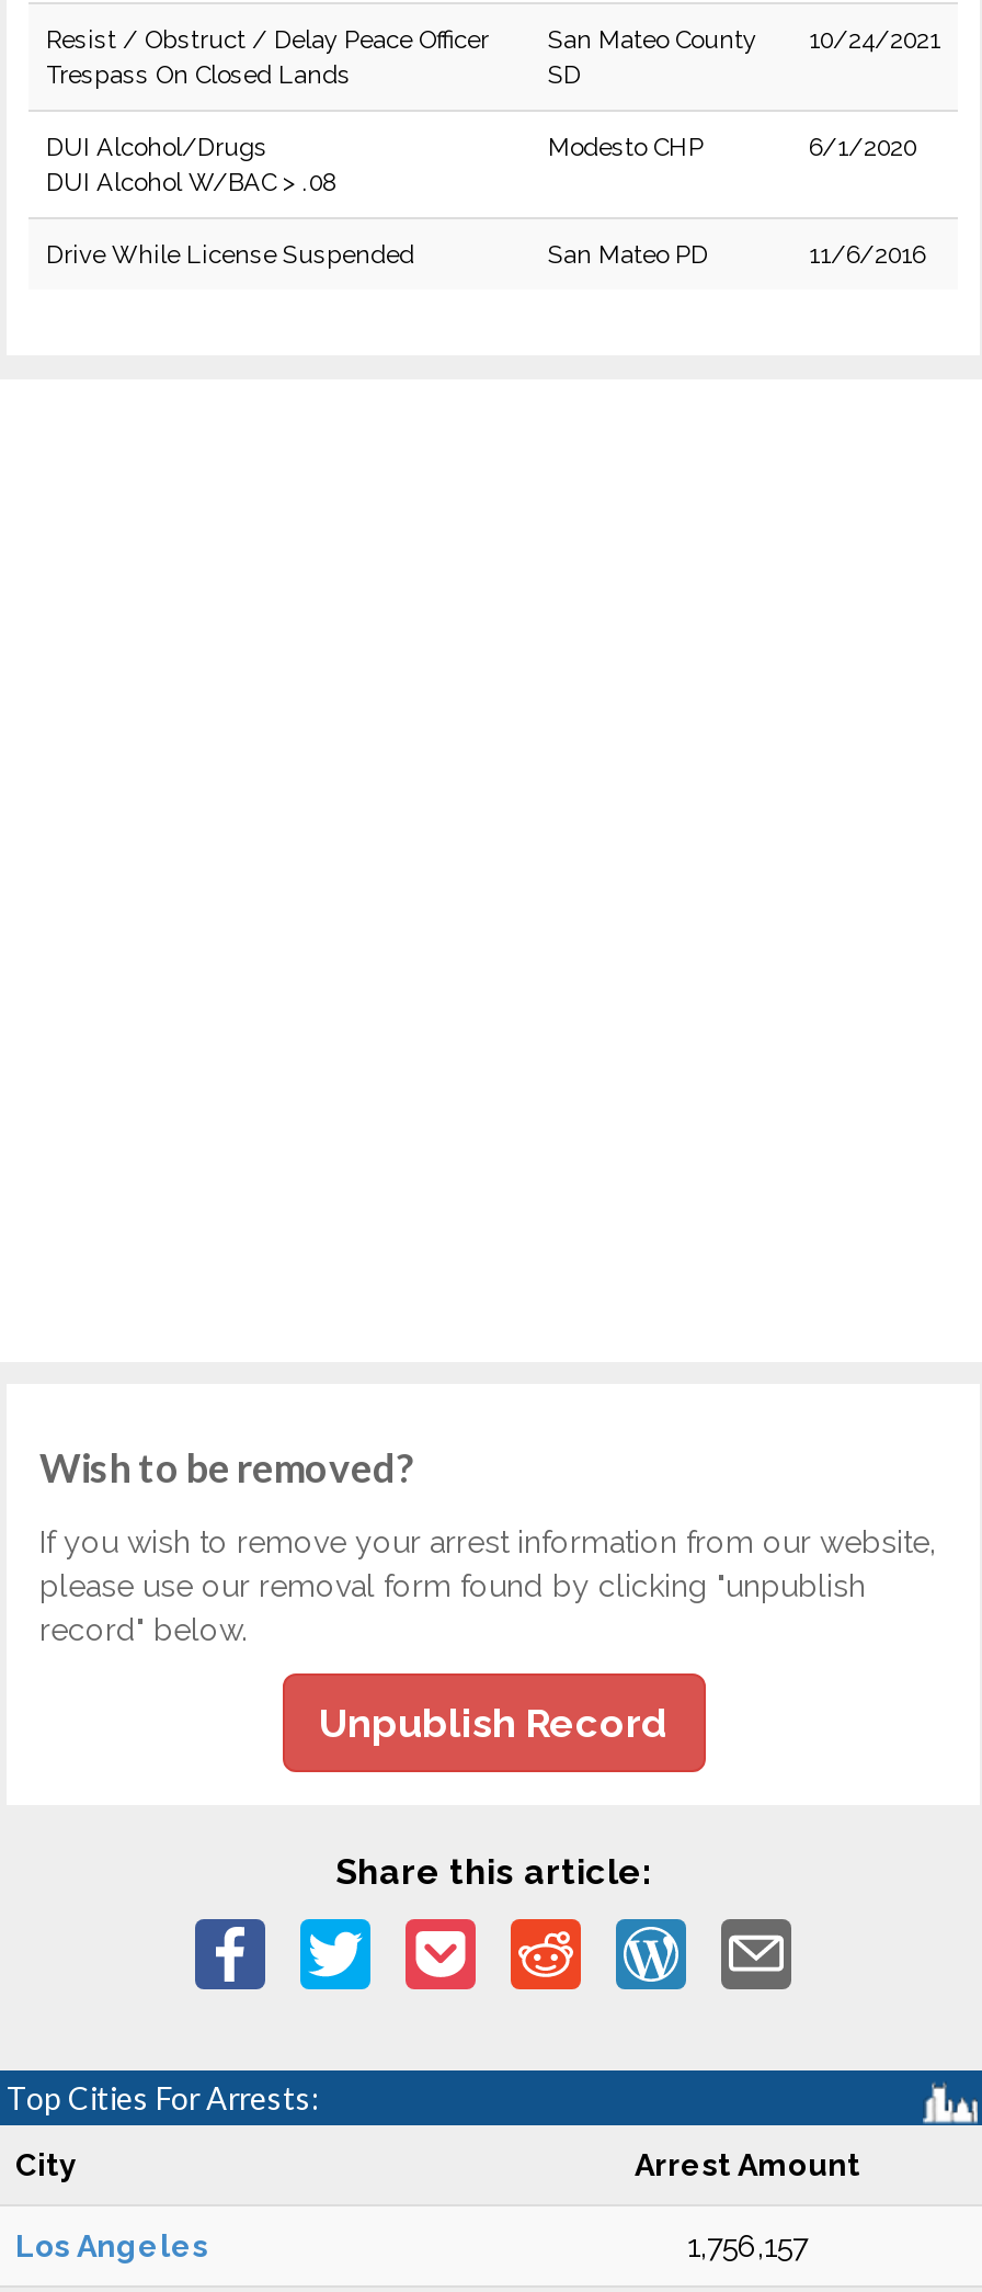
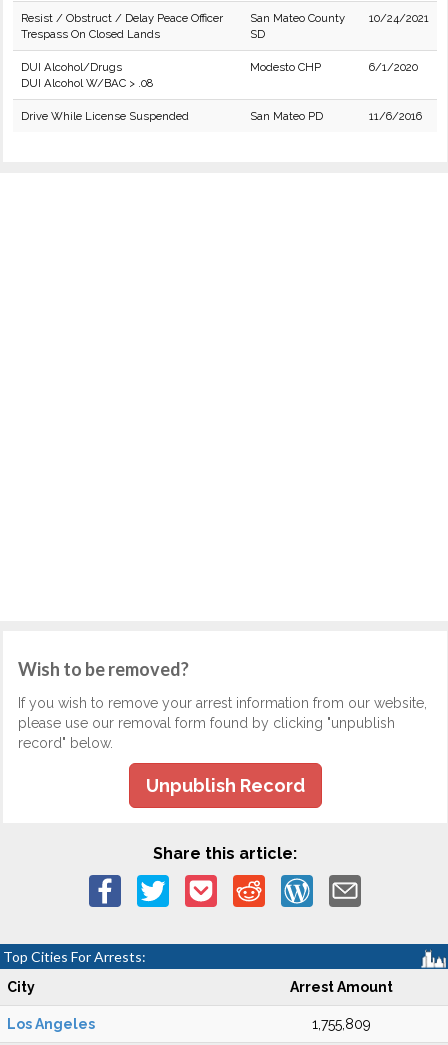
[687,2228,808,2263] 1,756,157 -> [311,1016,370,1032] 1,755,809

